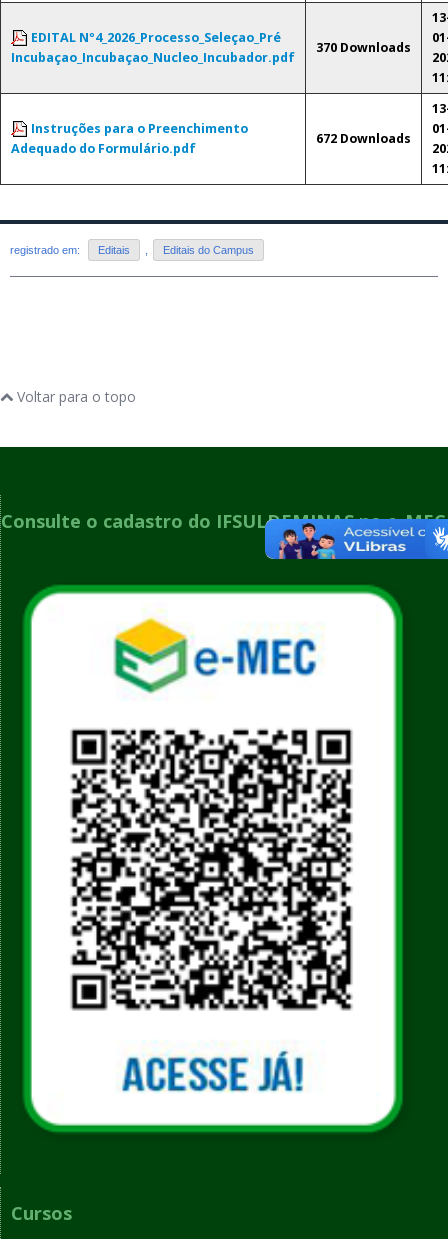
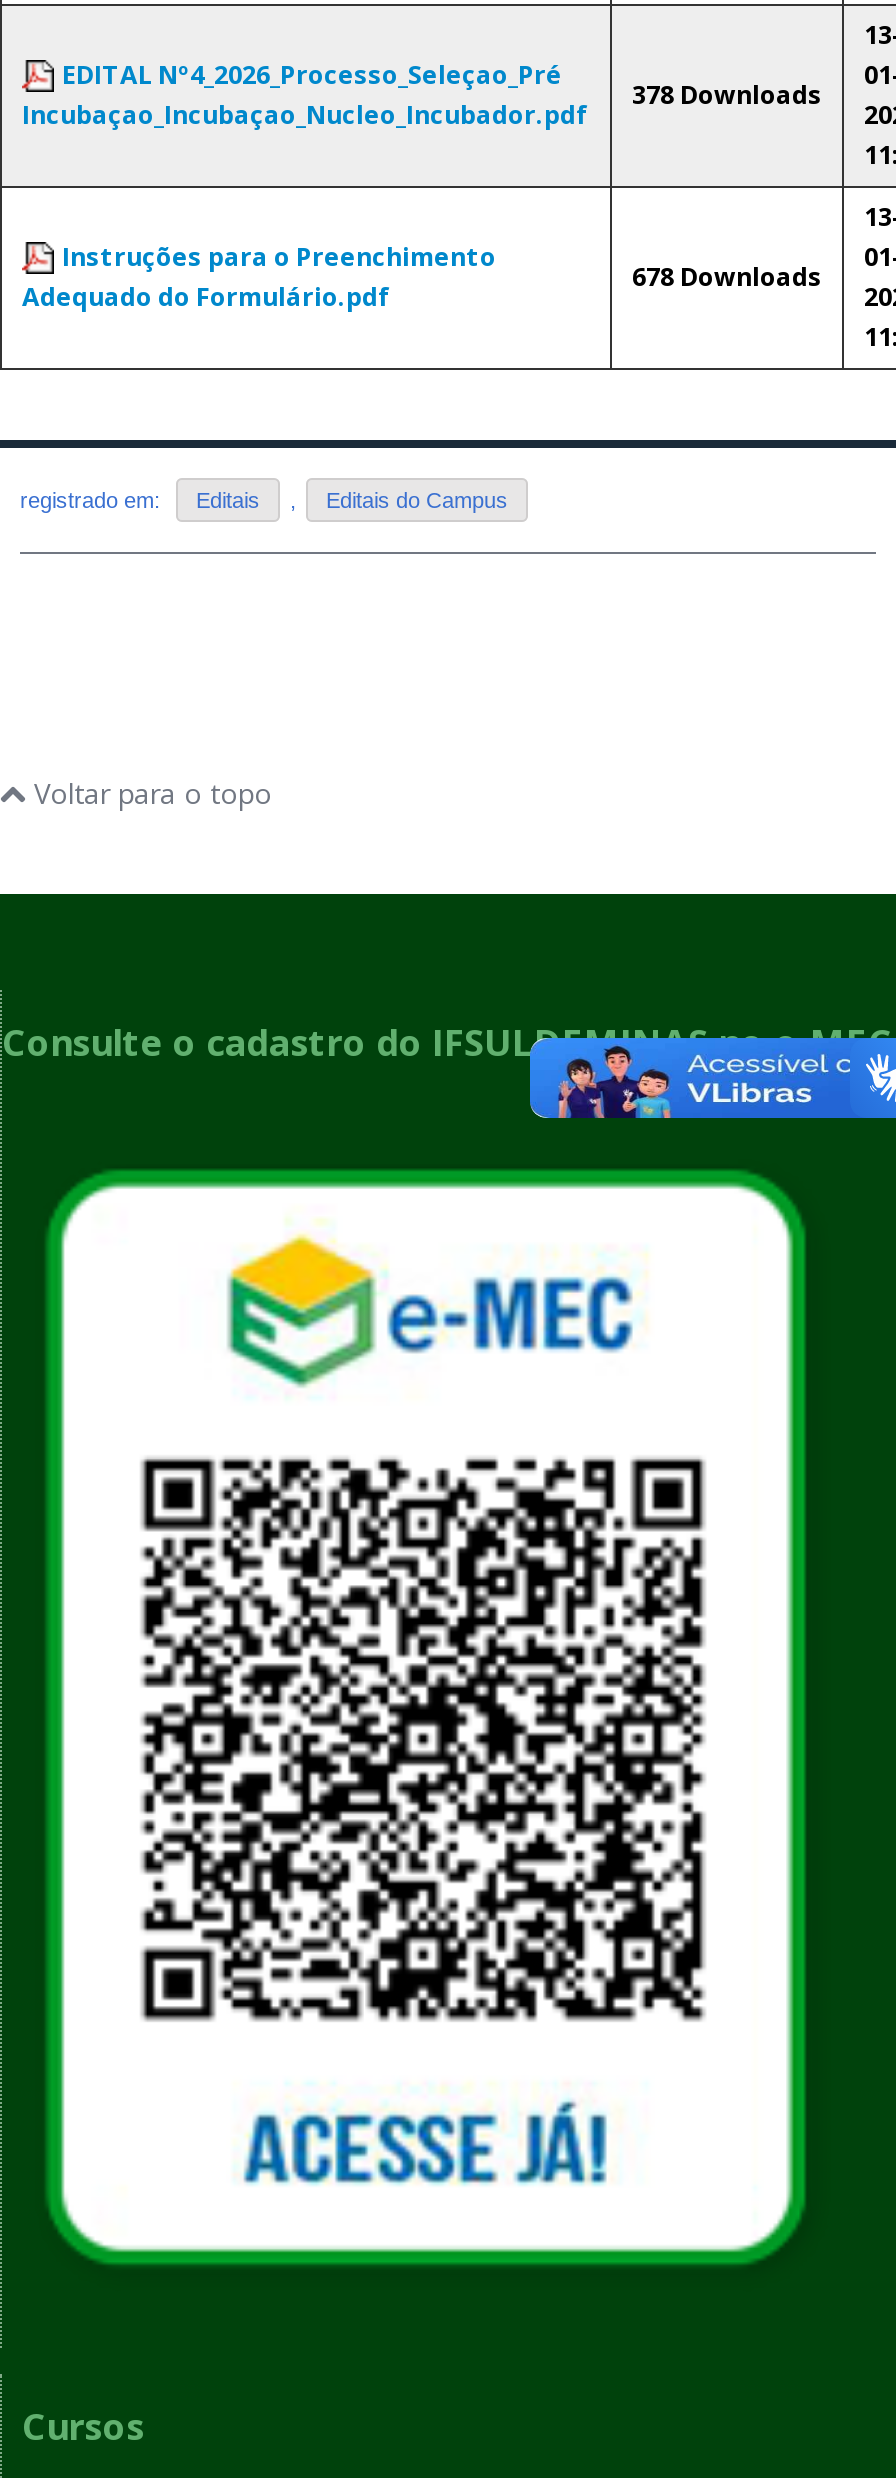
[316,39,411,56] 370 Downloads -> [632,78,822,112] 378 Downloads
[316,130,411,147] 672 Downloads -> [632,260,822,294] 678 Downloads

